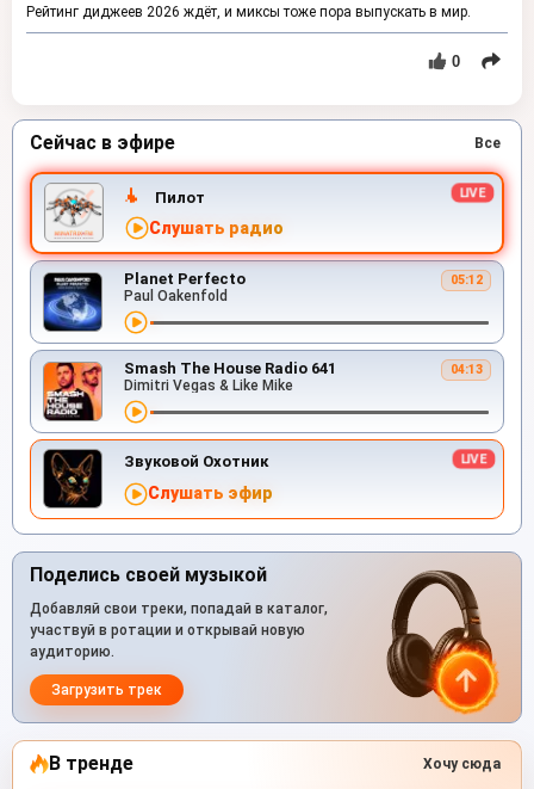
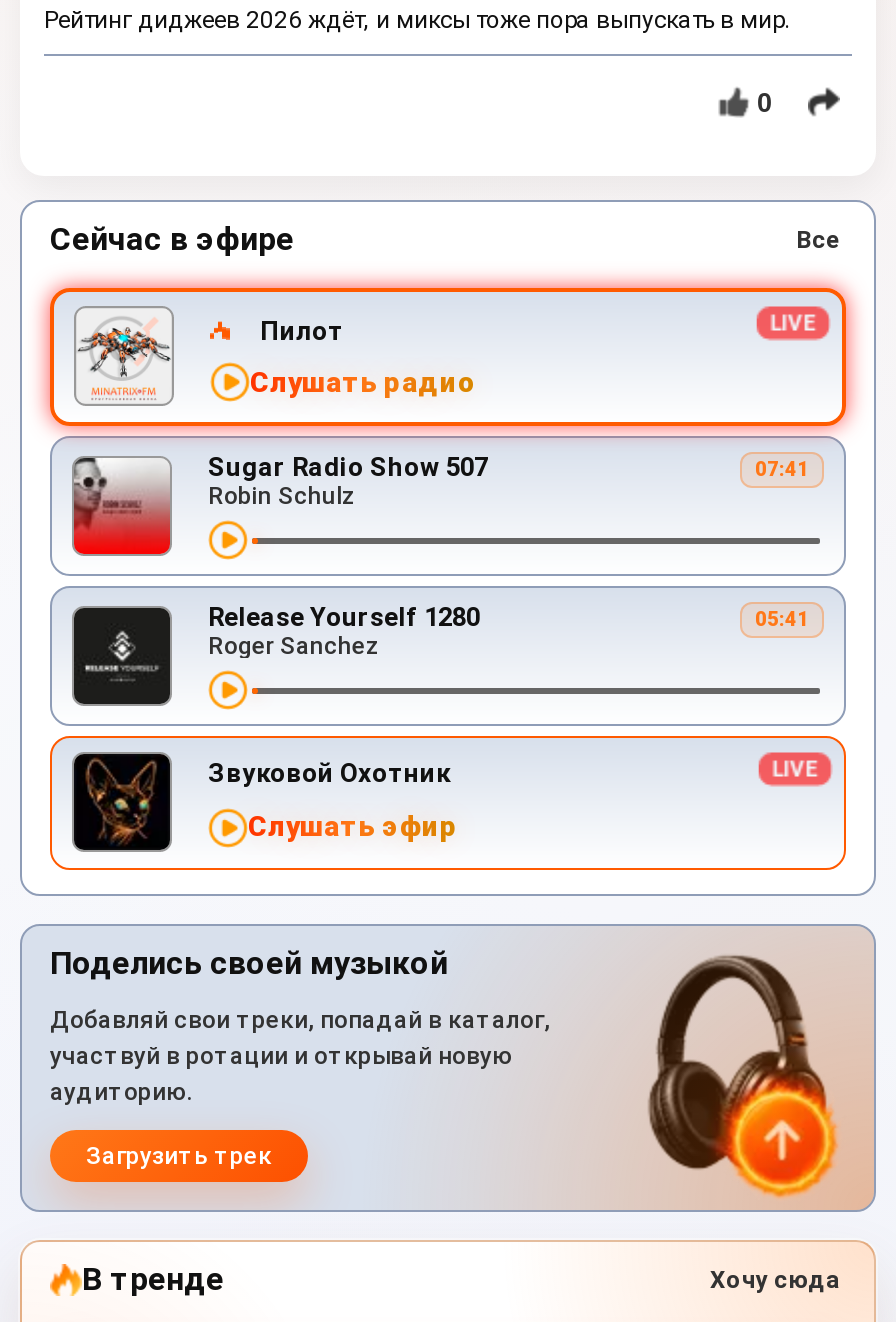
[43,270,482,332] [image] | Planet Perfecto | 05:12 | Paul Oakenfold -> [72,452,809,556] [image] | Sugar Radio Show 507 | 07:41 | Robin Schulz
[43,359,482,421] [image] | Smash The House Radio 641 | 04:13 | Dimitri Vegas & Like Mike -> [72,602,809,706] [image] | Release Yourself 1280 | 05:41 | Roger Sanchez

